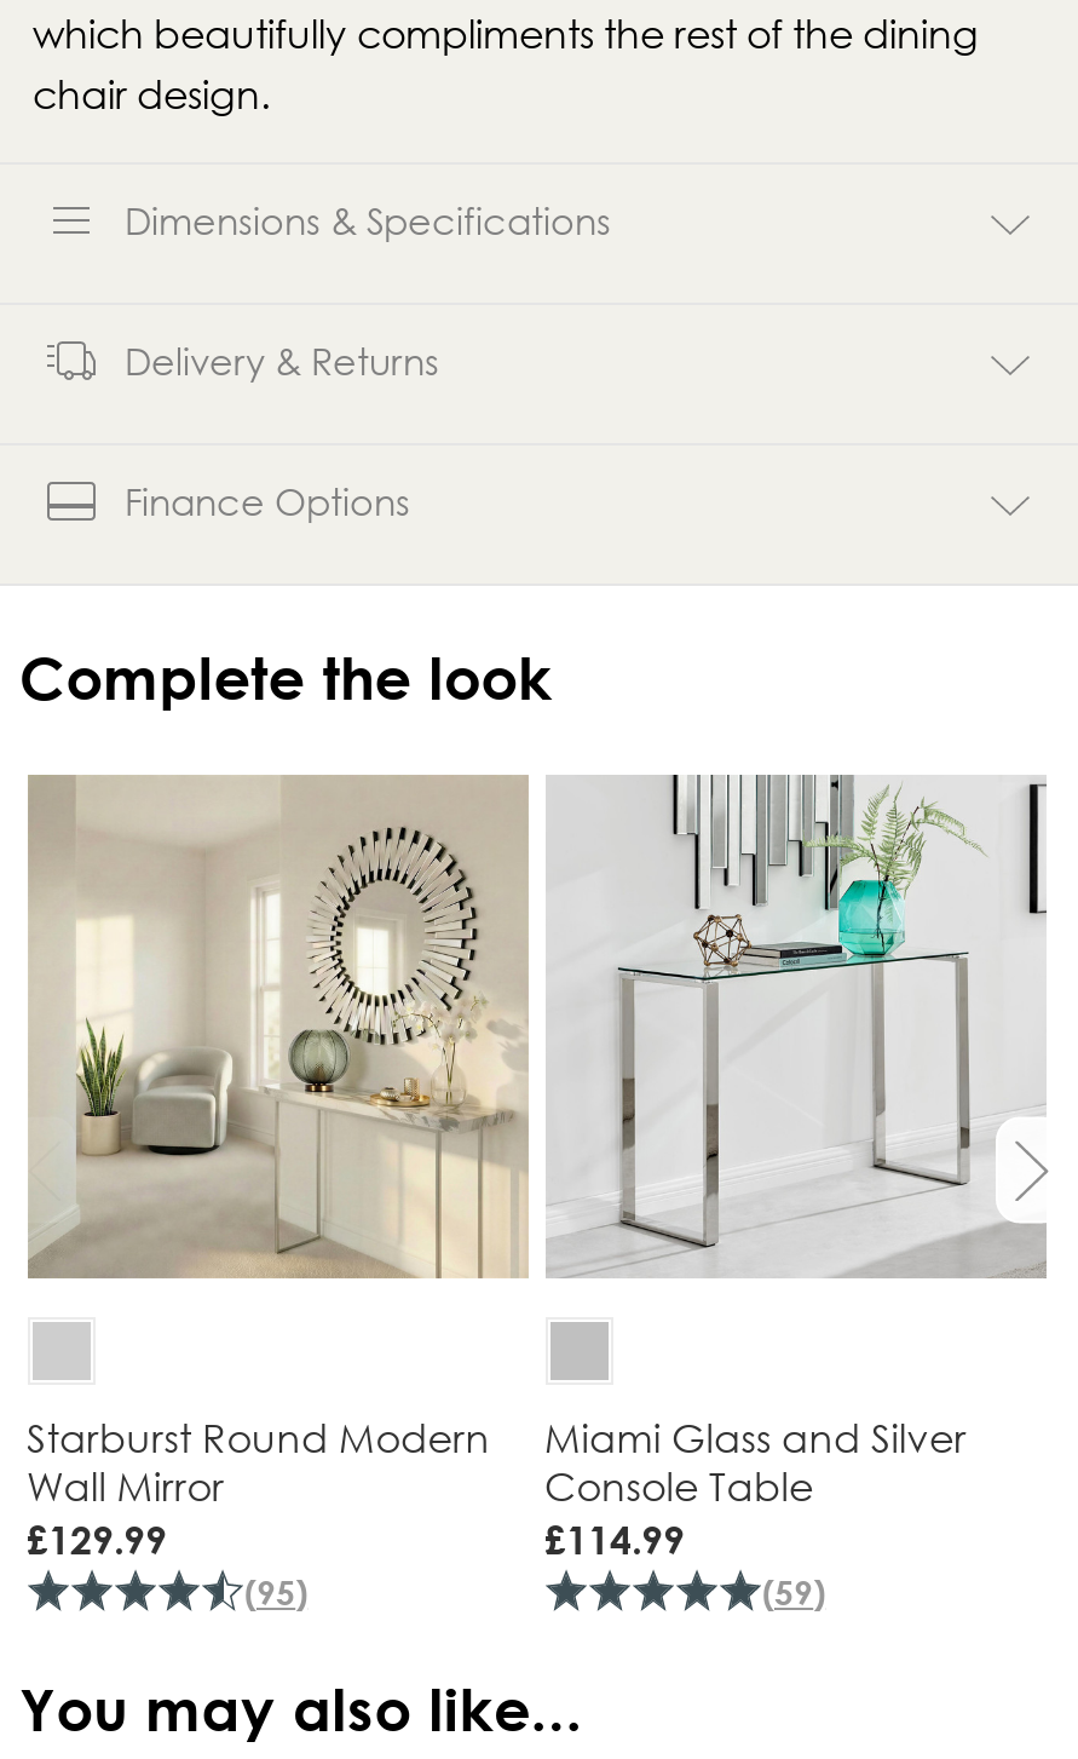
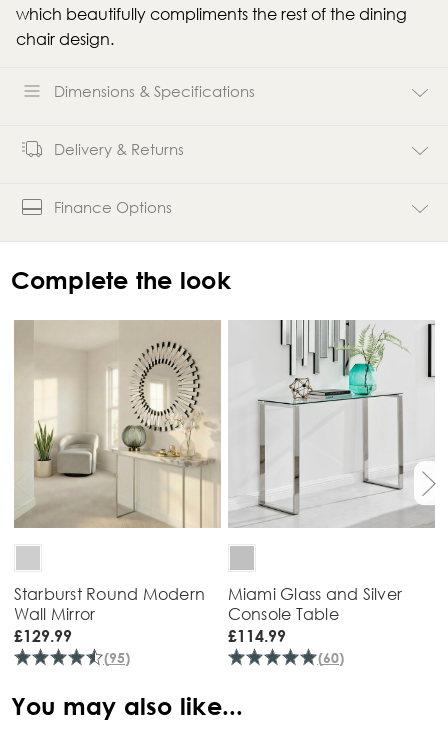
[762,1571,825,1612] (59) -> [317,649,343,666] (60)

